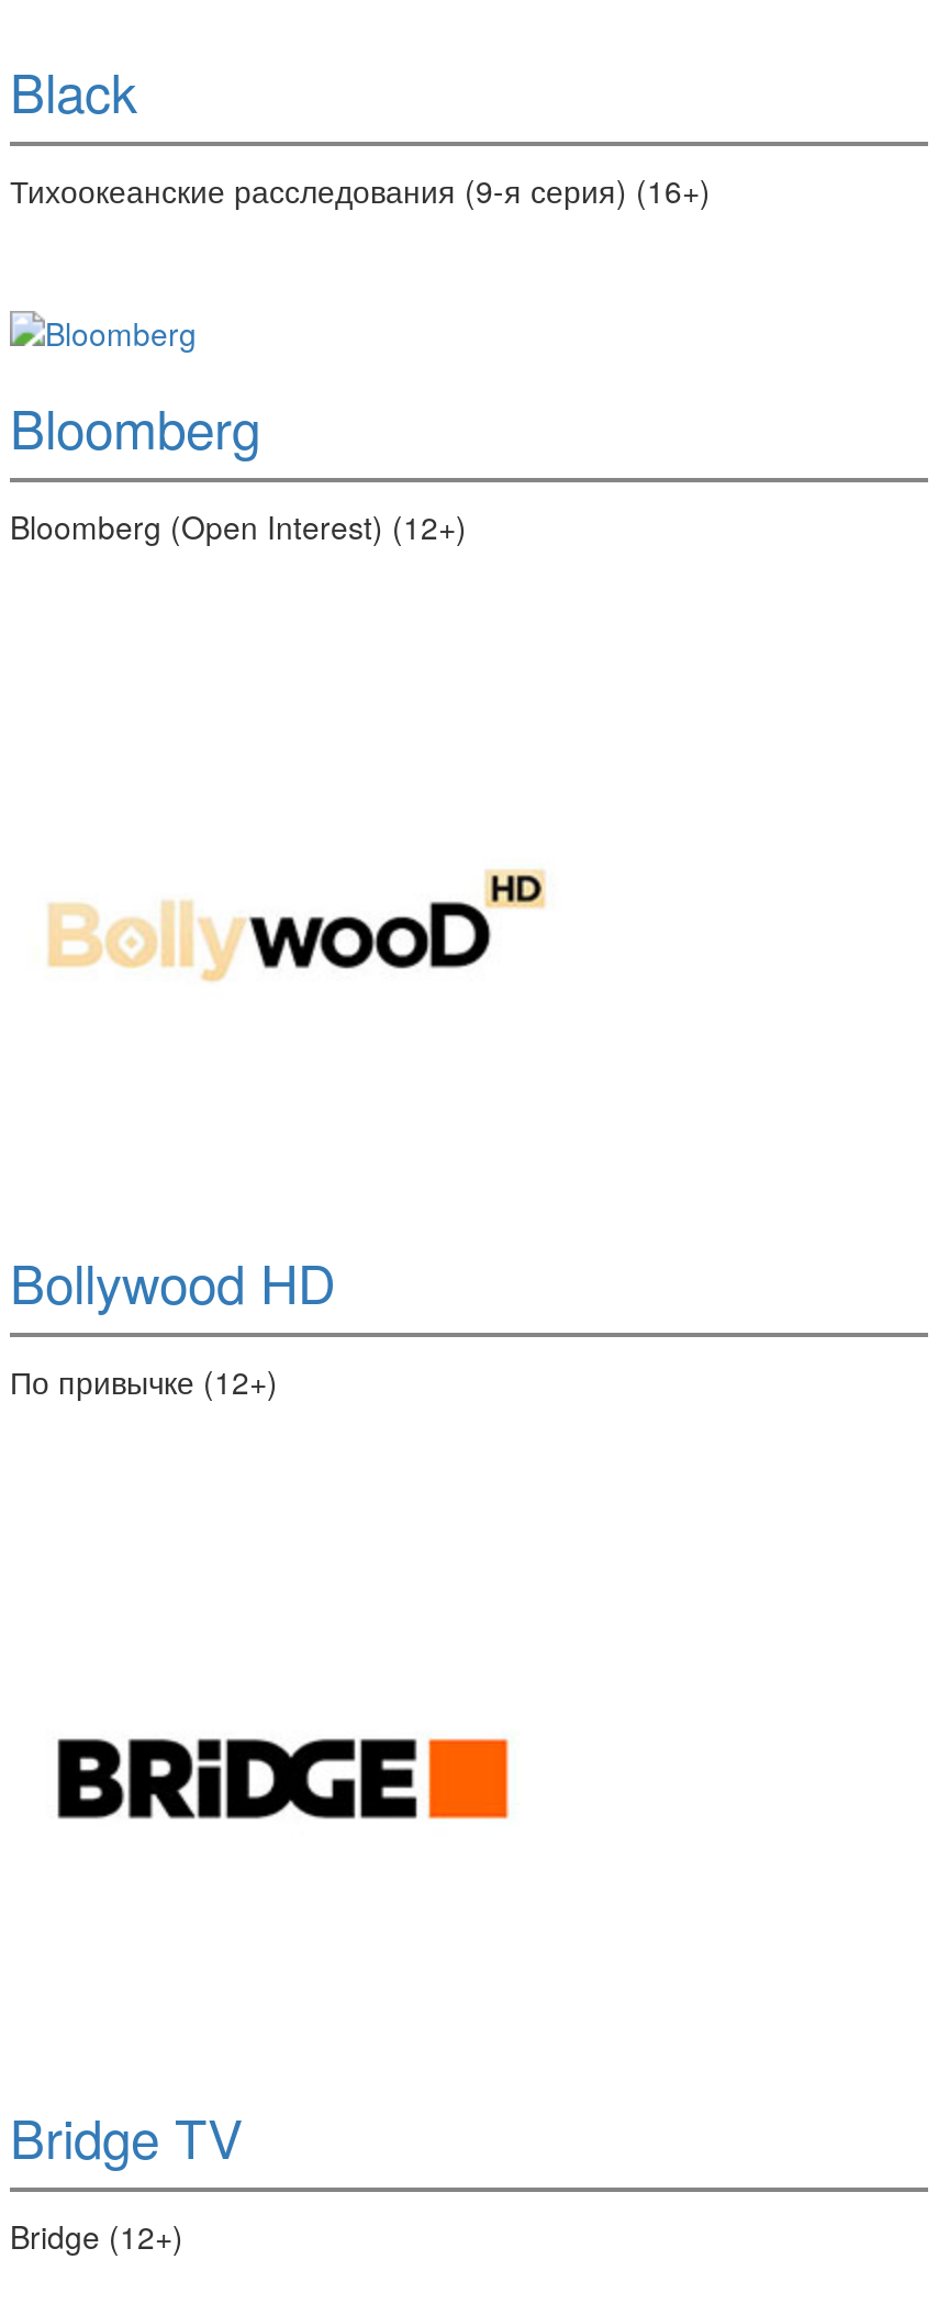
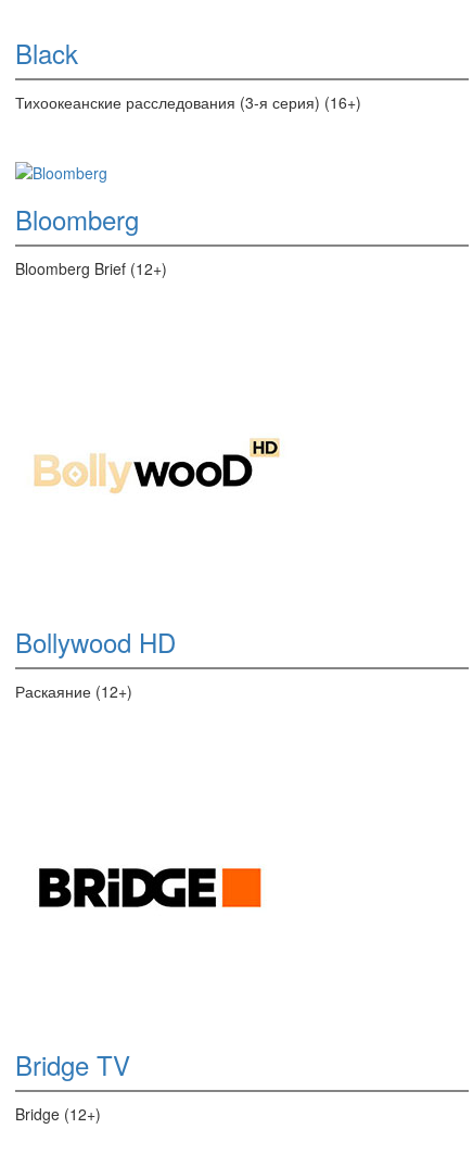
[10,168,711,212] Тихоокеанские расследования (9-я серия) (16+) -> [15,91,361,113] Тихоокеанские расследования (3-я серия) (16+)
[10,505,467,548] Bloomberg (Open Interest) (12+) -> [15,258,167,279] Bloomberg Brief (12+)
[10,1359,278,1403] По привычке (12+) -> [15,680,132,702] Раскаяние (12+)

